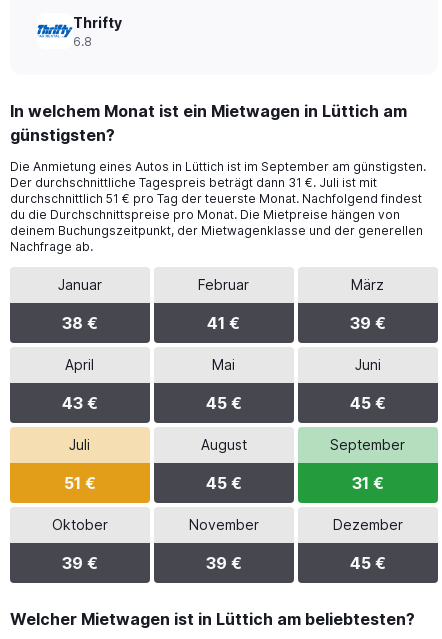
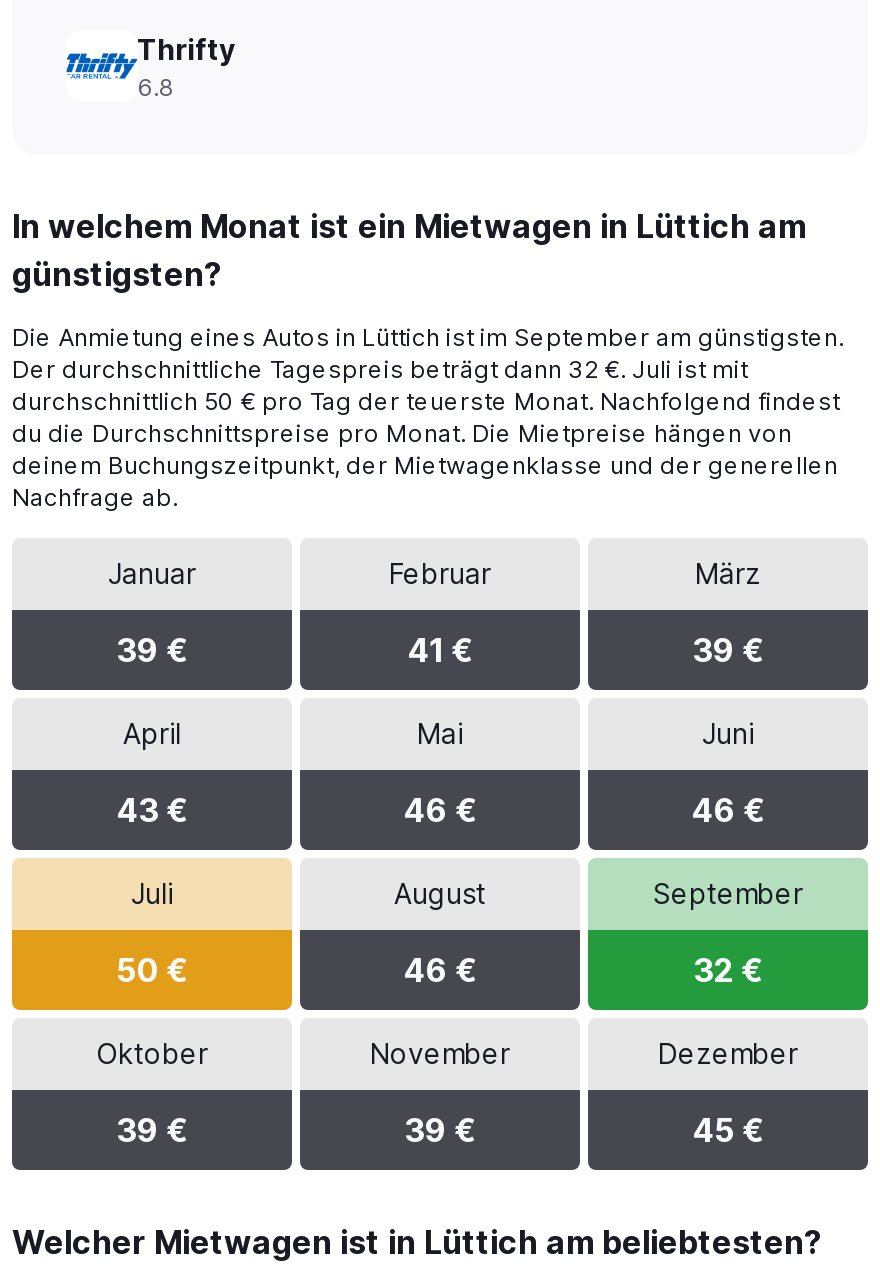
[10,175,377,190] Der durchschnittliche Tagespreis beträgt dann 31 €. Juli ist mit -> [12,354,748,384] Der durchschnittliche Tagespreis beträgt dann 32 €. Juli ist mit
[10,191,422,206] durchschnittlich 51 € pro Tag der teuerste Monat. Nachfolgend findest -> [12,386,840,416] durchschnittlich 50 € pro Tag der teuerste Monat. Nachfolgend findest
[62,313,98,333] 38 € -> [116,630,188,670] 39 €
[206,393,242,413] 45 € -> [403,790,477,830] 46 €
[350,393,386,413] 45 € -> [691,790,765,830] 46 €
[64,473,96,493] 51 € -> [116,950,188,990] 50 €
[206,473,242,493] 45 € -> [403,950,477,990] 46 €
[352,473,384,493] 31 € -> [693,950,763,990] 32 €

